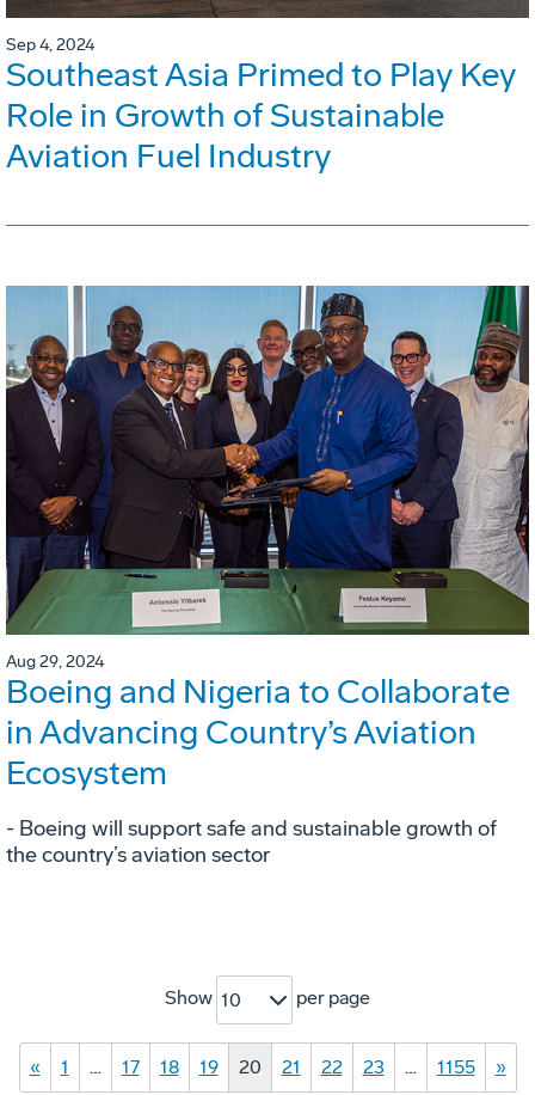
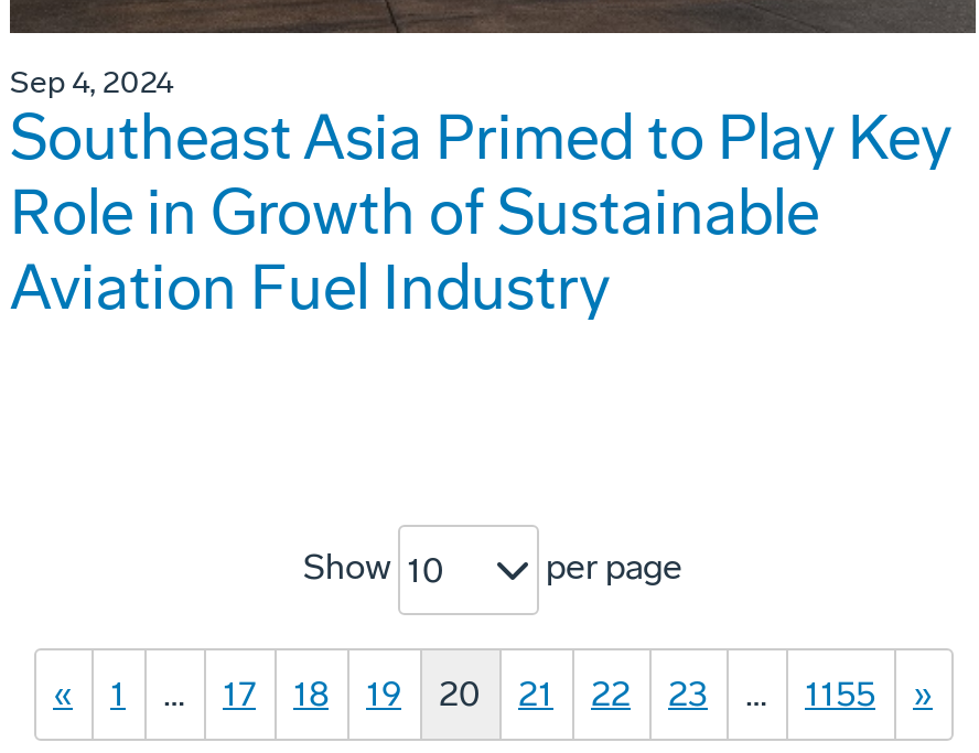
[6,285,529,868] [image] | Aug 29, 2024 | Boeing and Nigeria to Collaborate | in Advancing Country’s Aviation | Ecosystem | - Boeing will support safe and sustainable growth of | the country’s aviation sector -> none

